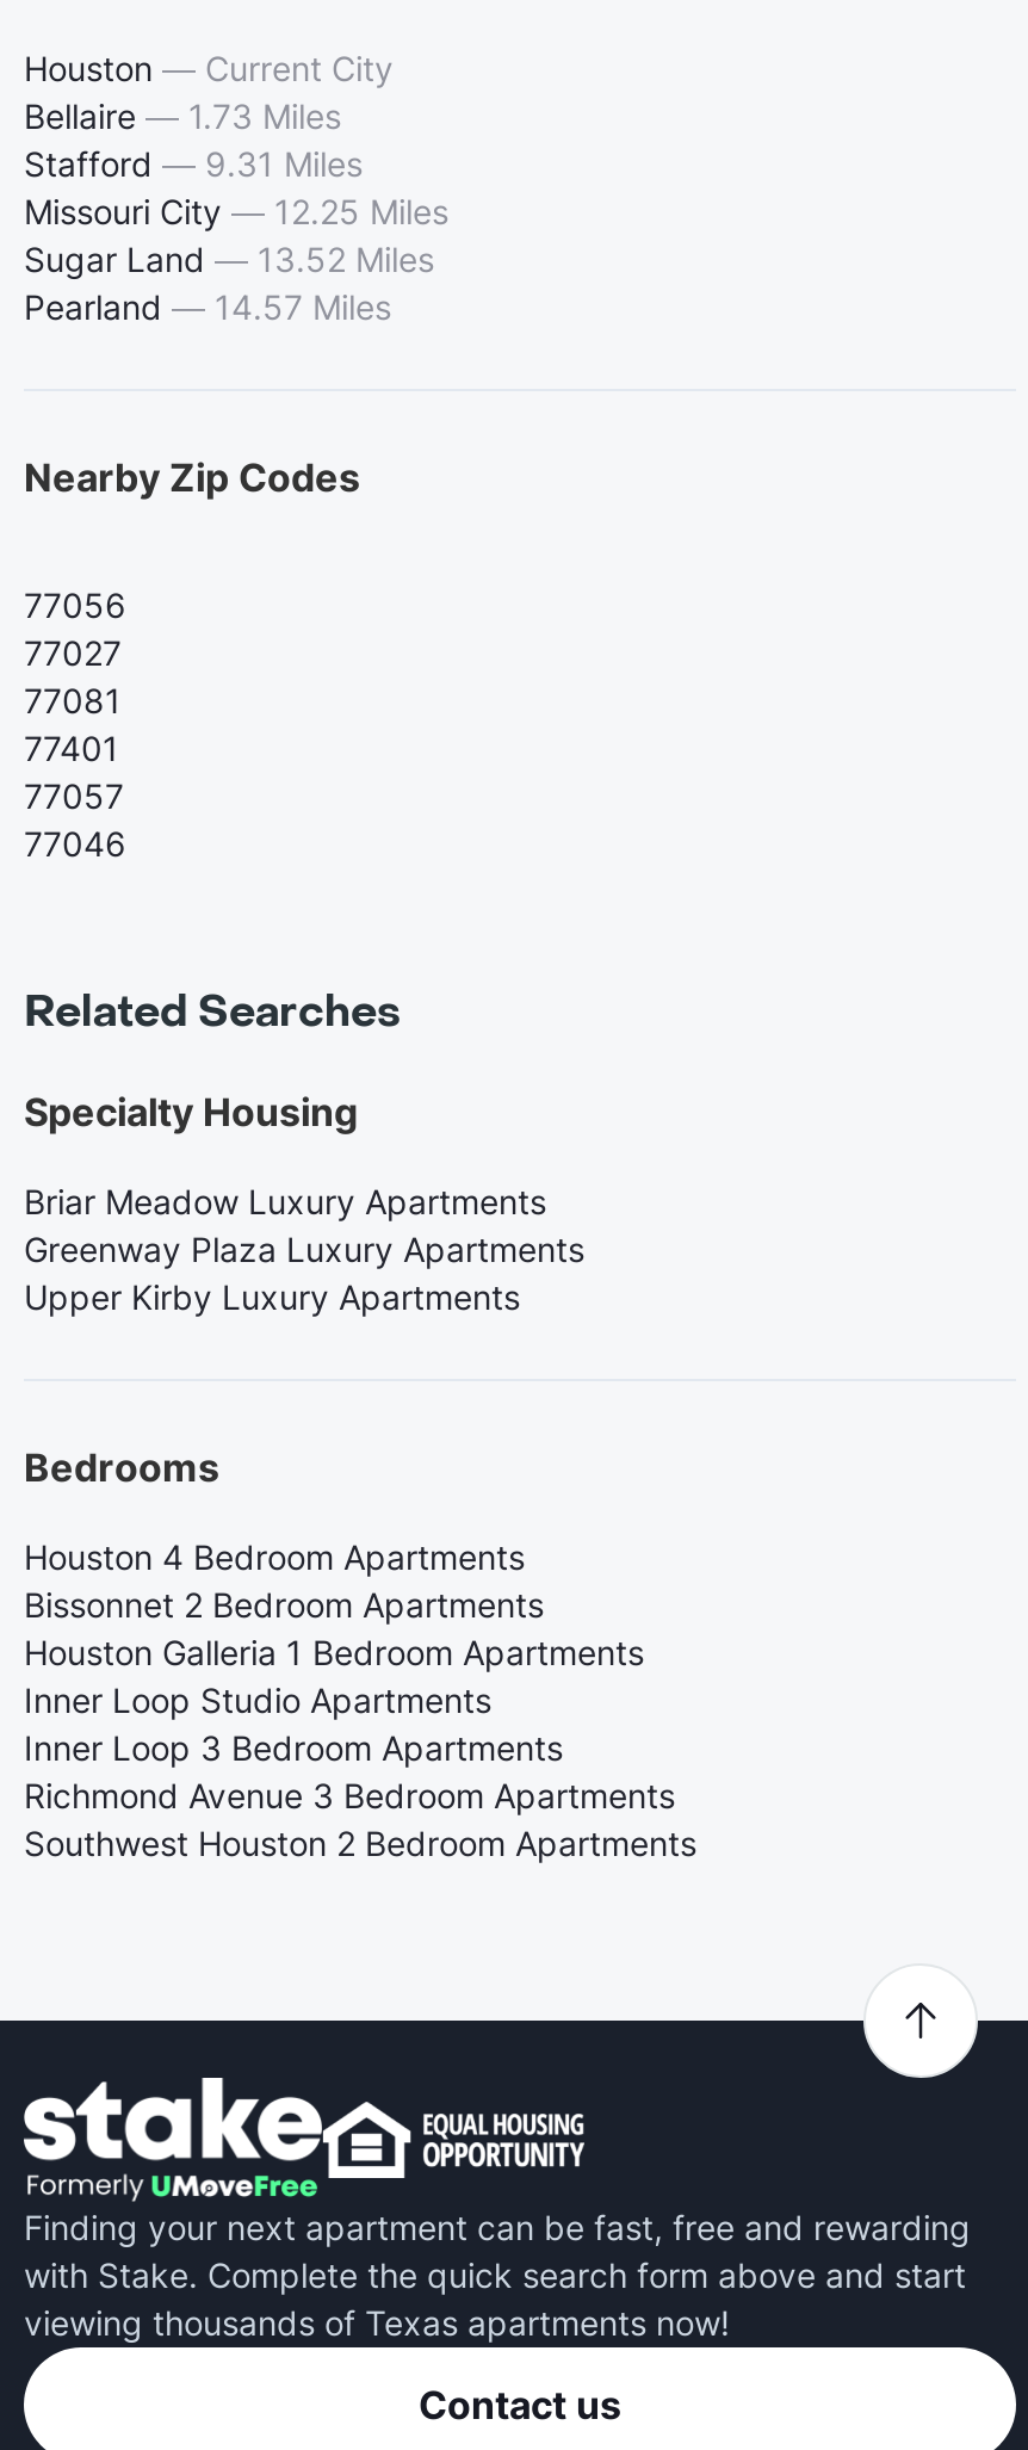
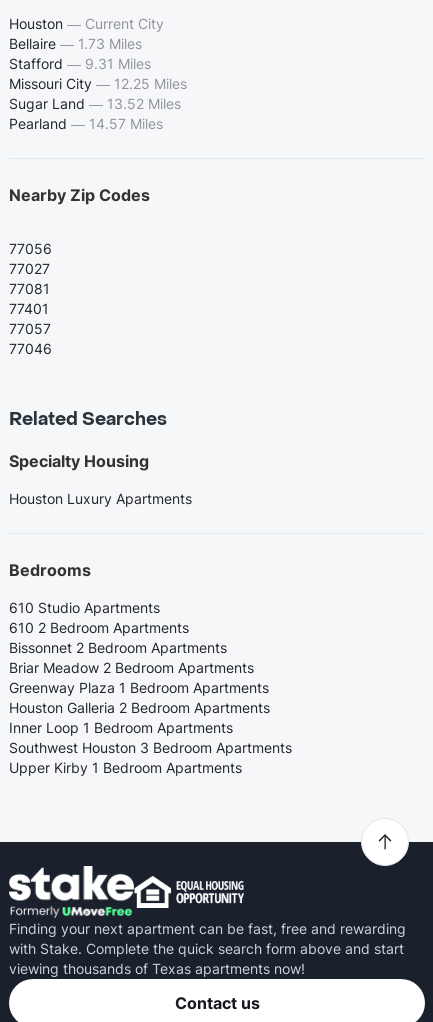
[24,1180,584,1316] Briar Meadow Luxury Apartments | Greenway Plaza Luxury Apartments | Upper Kirby Luxury Apartments -> [9,489,192,506] Houston Luxury Apartments
moved [24,1442,219,1490] -> [9,559,91,579]: Bedrooms
[24,1535,525,1576] Houston 4 Bedroom Apartments -> [9,598,189,635] 610 Studio Apartments | 610 2 Bedroom Apartments
moved [24,1583,544,1623] -> [9,638,227,655]: Bissonnet 2 Bedroom Apartments
[24,1631,696,1862] Houston Galleria 1 Bedroom Apartments | Inner Loop Studio Apartments | Inner Loop 3 Bedroom Apartments | Richmond Avenue 3 Bedroom Apartments | Southwest Houston 2 Bedroom Apartments -> [9,658,292,775] Briar Meadow 2 Bedroom Apartments | Greenway Plaza 1 Bedroom Apartments | Houston Galleria 2 Bedroom Apartments | Inner Loop 1 Bedroom Apartments | Southwest Houston 3 Bedroom Apartments | Upper Kirby 1 Bedroom Apartments

